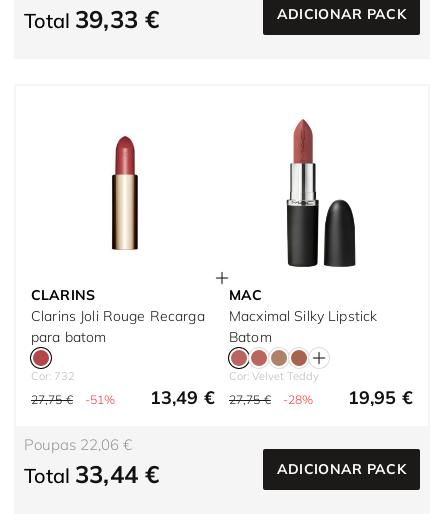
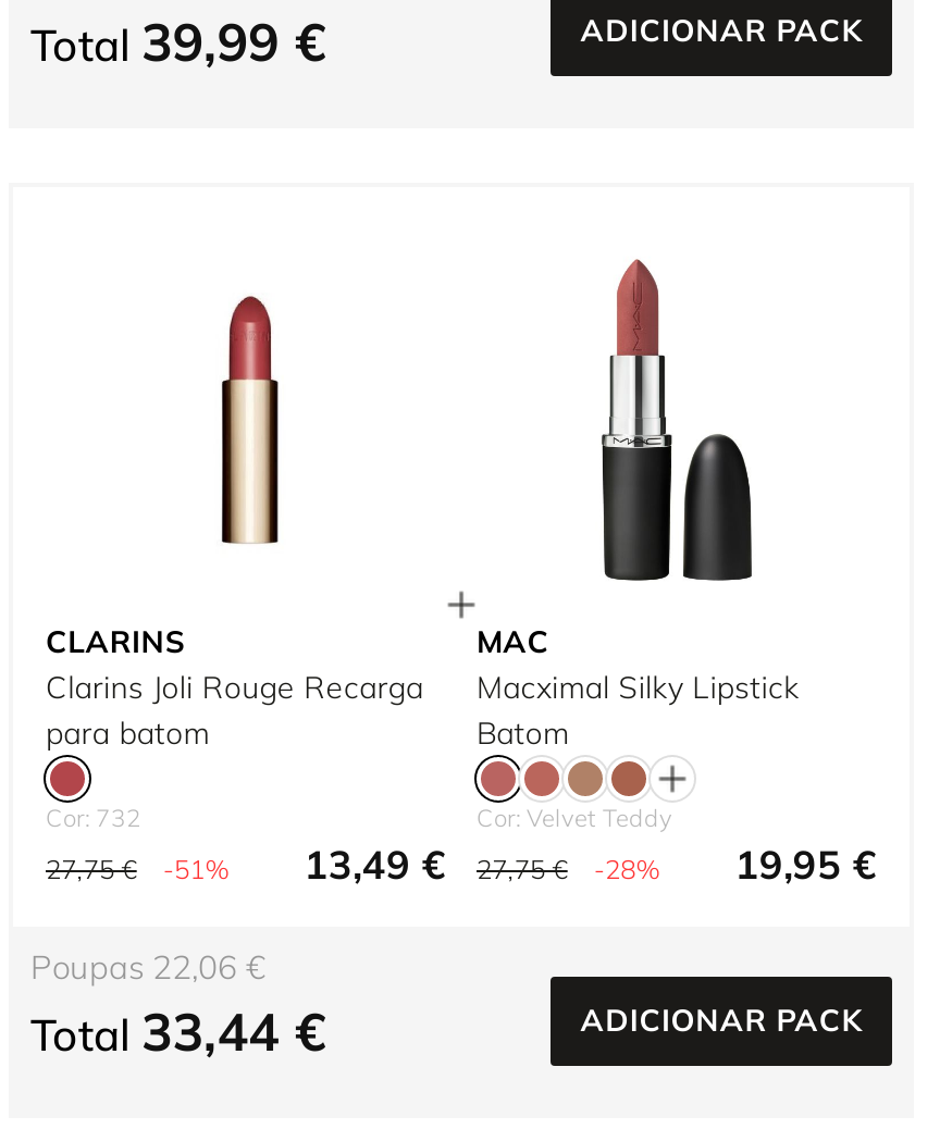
[24,4,160,34] Total 39,33 € -> [30,9,326,74] Total 39,99 €

